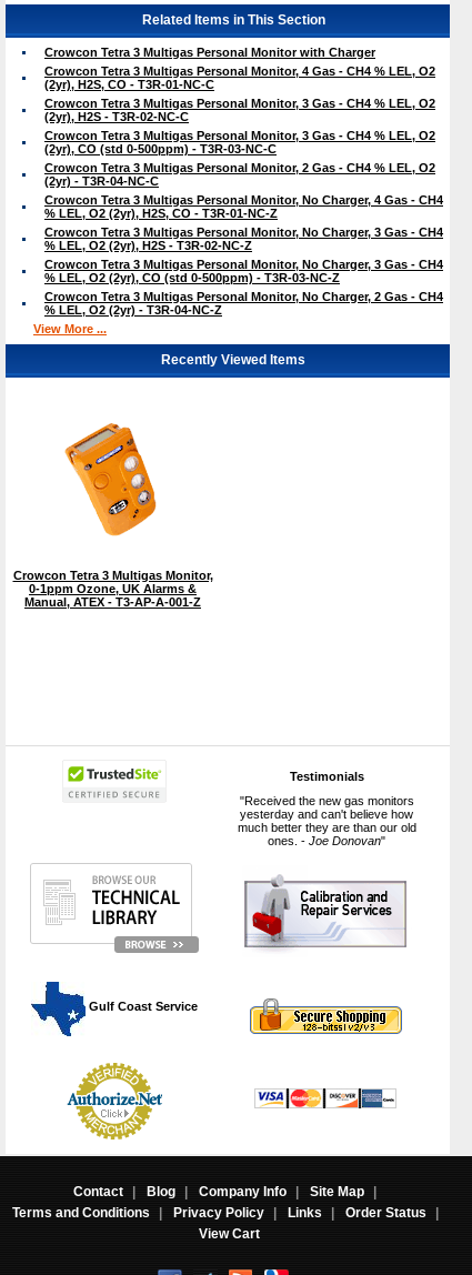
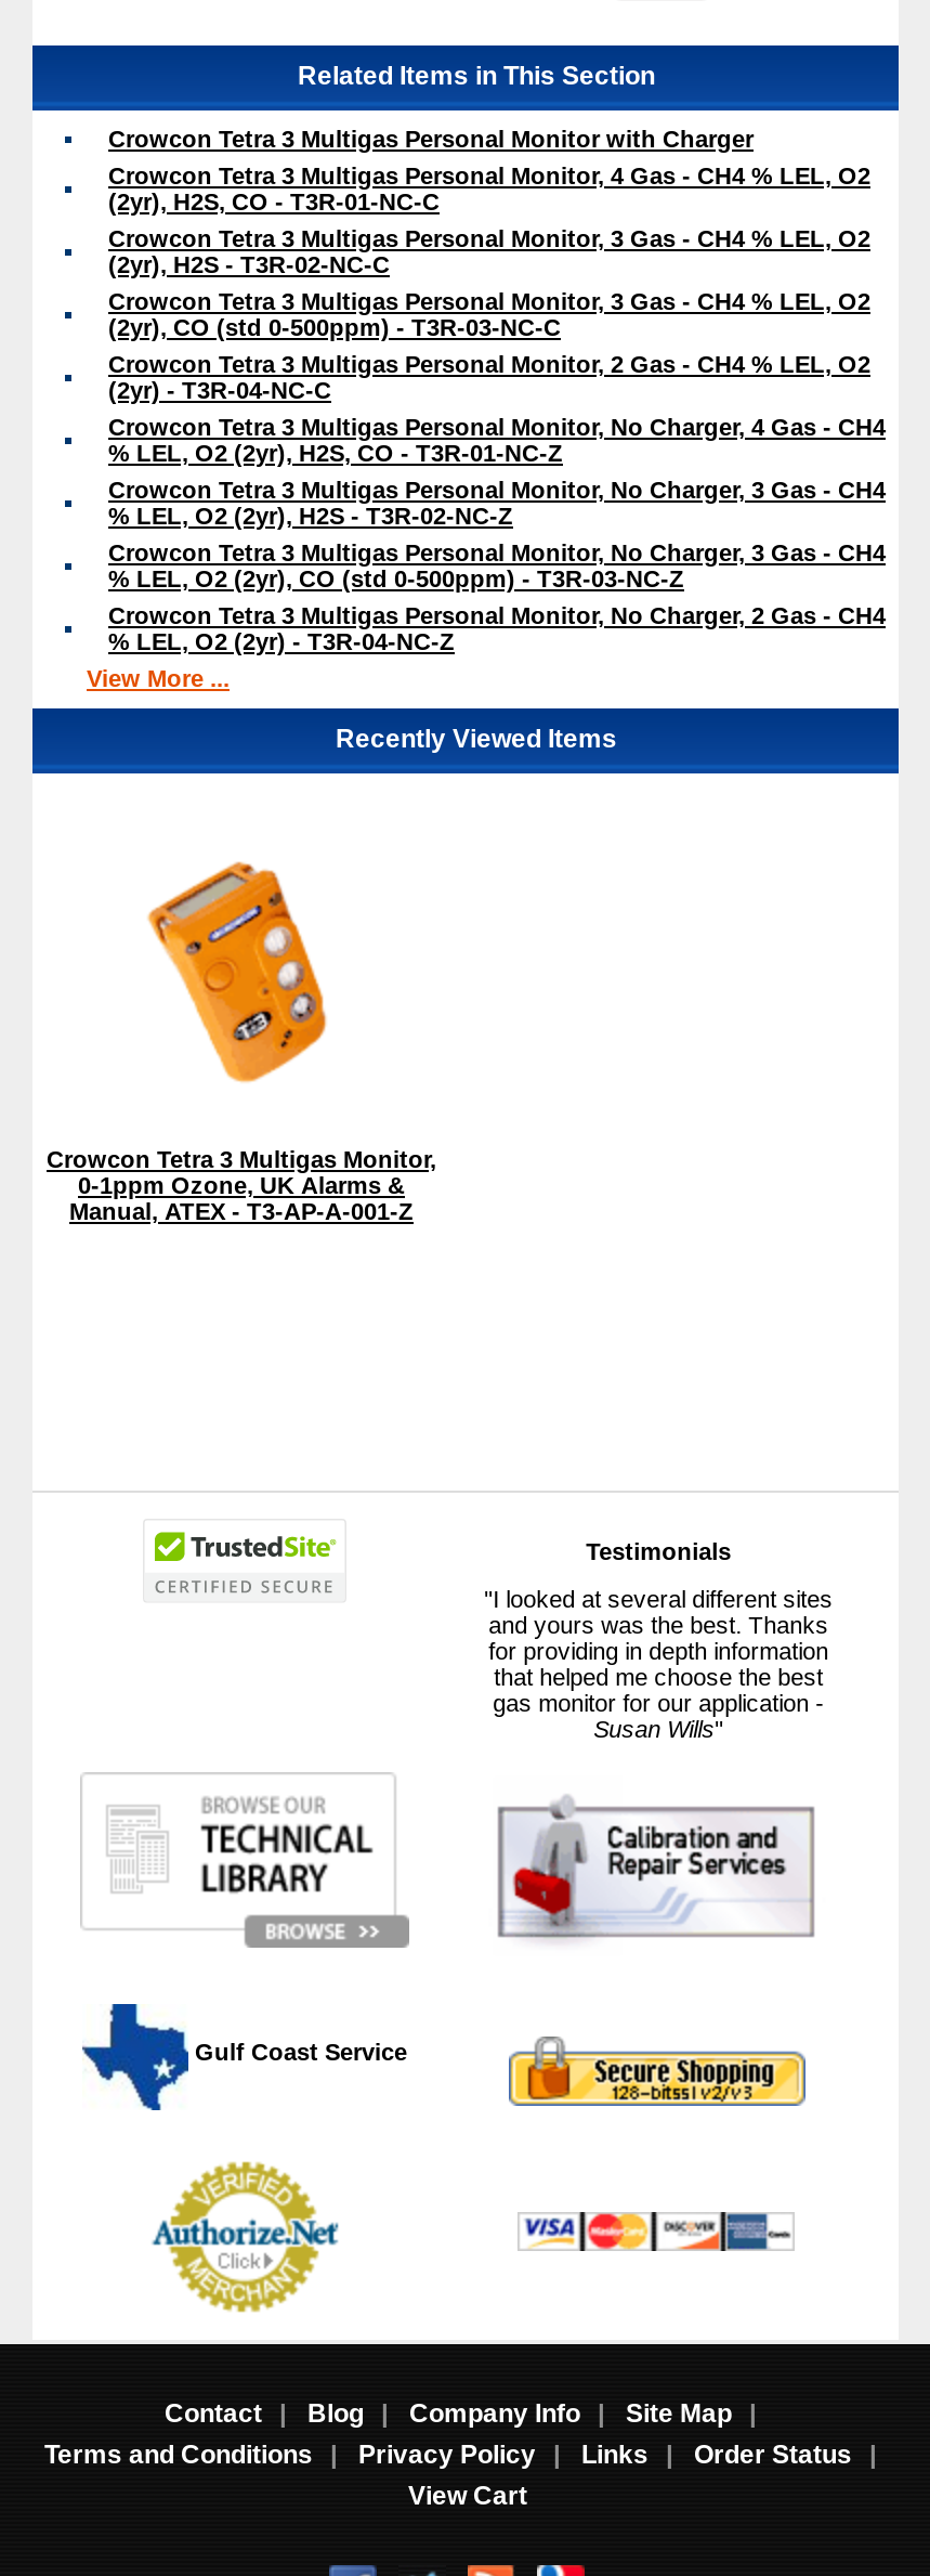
[237,794,416,847] "Received the new gas monitors | yesterday and can't believe how | much better they are than our old | ones. - Joe Donovan" -> [484,1585,833,1741] "I looked at several different sites | and yours was the best. Thanks | for providing in depth information | that helped me choose the best | gas monitor for our application - | Susan Wills"

